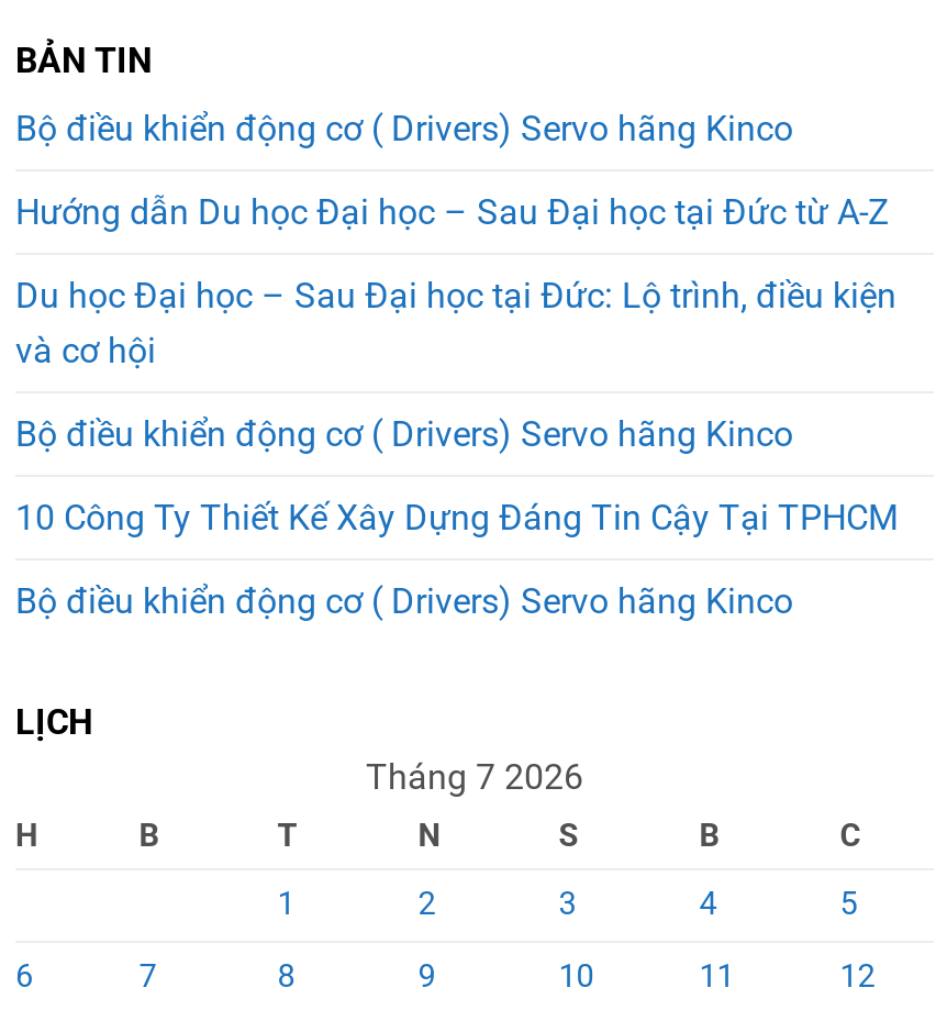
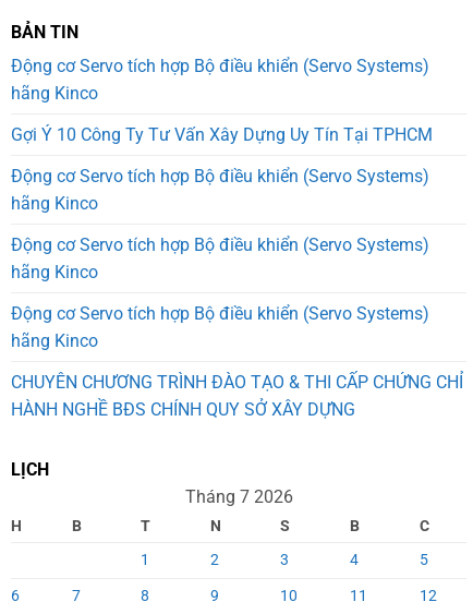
[15,108,793,150] Bộ điều khiển động cơ ( Drivers) Servo hãng Kinco -> [11,56,429,104] Động cơ Servo tích hợp Bộ điều khiển (Servo Systems) | hãng Kinco
[15,192,890,233] Hướng dẫn Du học Đại học – Sau Đại học tại Đức từ A-Z -> [11,125,433,145] Gợi Ý 10 Công Ty Tư Vấn Xây Dựng Uy Tín Tại TPHCM
[15,275,896,372] Du học Đại học – Sau Đại học tại Đức: Lộ trình, điều kiện | và cơ hội -> [11,166,429,214] Động cơ Servo tích hợp Bộ điều khiển (Servo Systems) | hãng Kinco
[15,414,793,455] Bộ điều khiển động cơ ( Drivers) Servo hãng Kinco -> [11,235,429,283] Động cơ Servo tích hợp Bộ điều khiển (Servo Systems) | hãng Kinco
[15,497,899,539] 10 Công Ty Thiết Kế Xây Dựng Đáng Tin Cậy Tại TPHCM -> [11,303,429,351] Động cơ Servo tích hợp Bộ điều khiển (Servo Systems) | hãng Kinco
[15,581,793,622] Bộ điều khiển động cơ ( Drivers) Servo hãng Kinco -> [11,372,463,420] CHUYÊN CHƯƠNG TRÌNH ĐÀO TẠO & THI CẤP CHỨNG CHỈ | HÀNH NGHỀ BĐS CHÍNH QUY SỞ XÂY DỰNG

